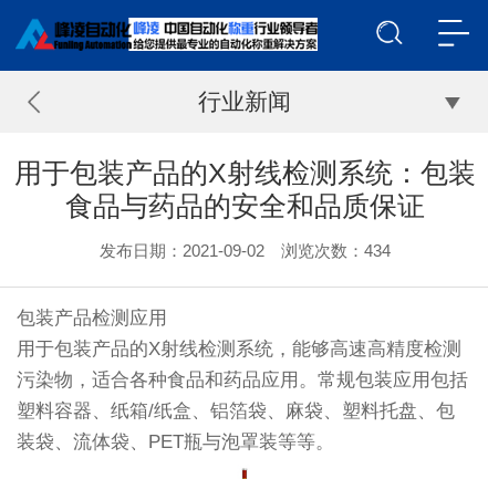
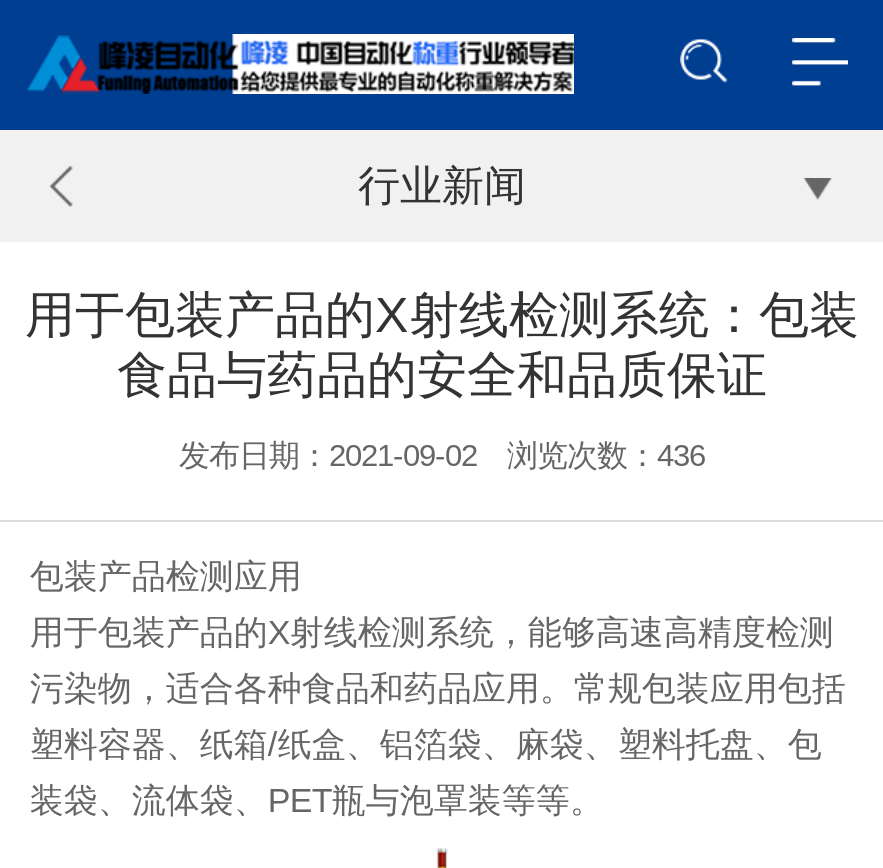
[99,241,390,260] 发布日期：2021-09-02 浏览次数：434 -> [179,438,705,472] 发布日期：2021-09-02 浏览次数：436

